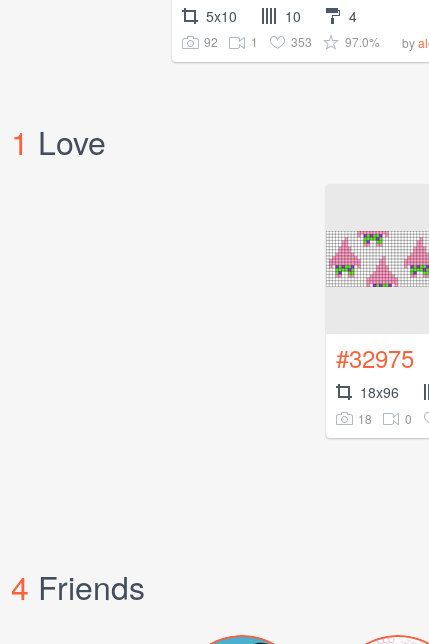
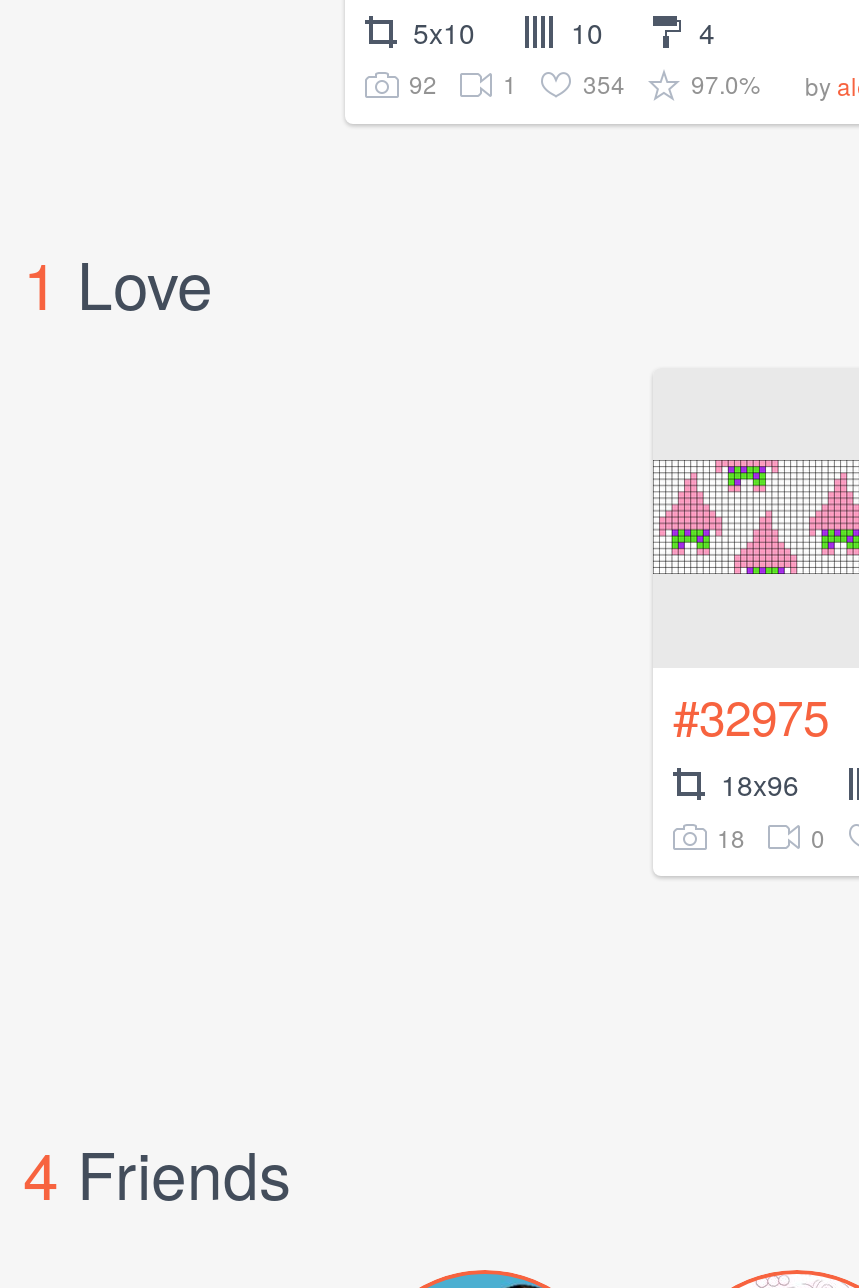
[291,33,312,50] 353 -> [583,67,625,101] 354

